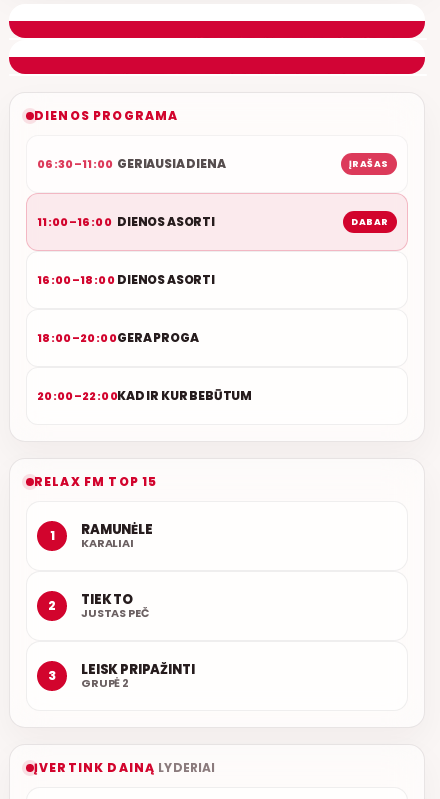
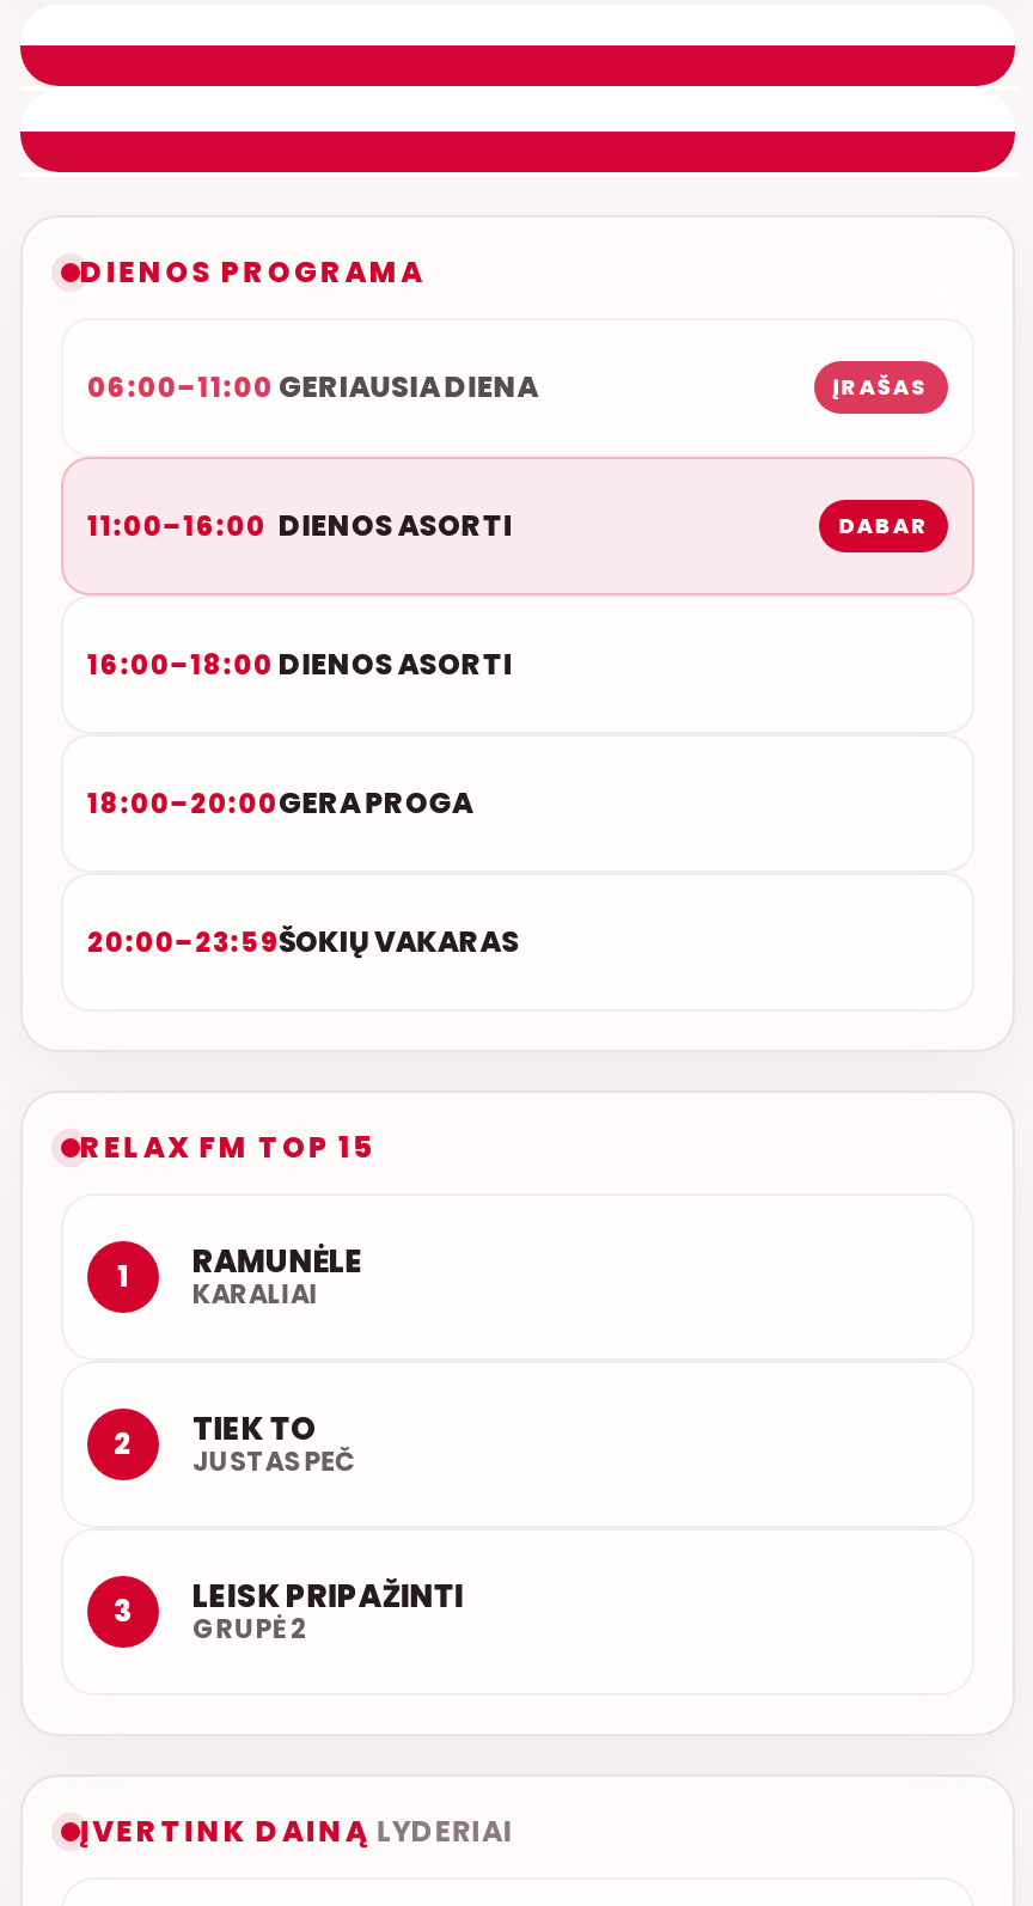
[37,155,226,172] 06:30–11:00 GERIAUSIA DIENA -> [87,366,538,407] 06:00–11:00 GERIAUSIA DIENA
[37,387,252,404] 20:00–22:00KAD IR KUR BEBŪTUM -> [87,921,520,962] 20:00–23:59ŠOKIŲ VAKARAS

